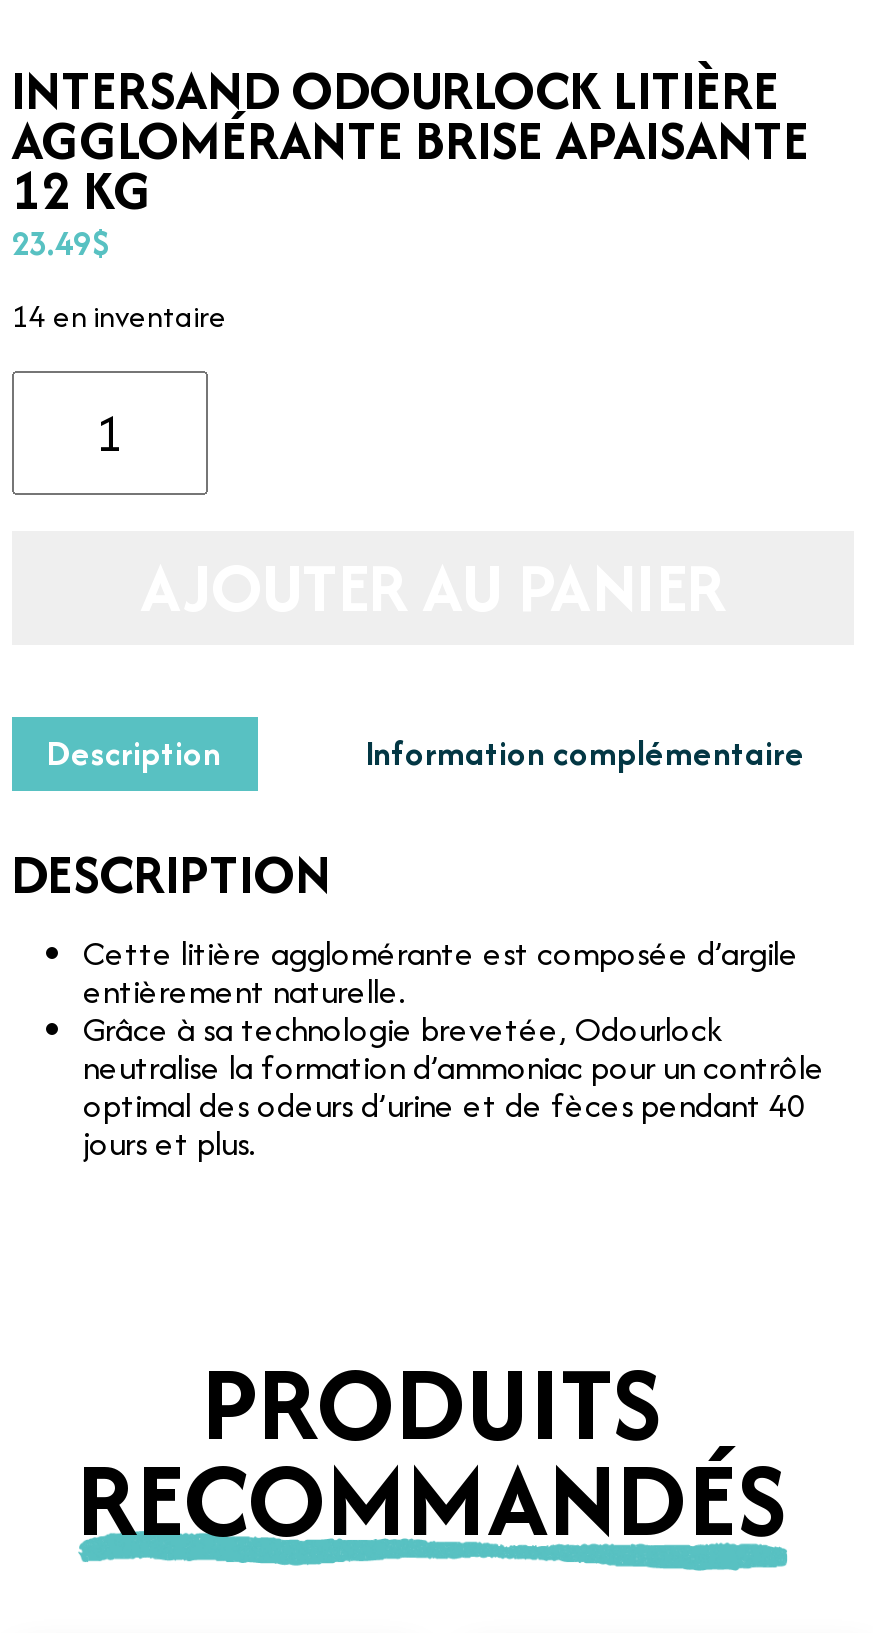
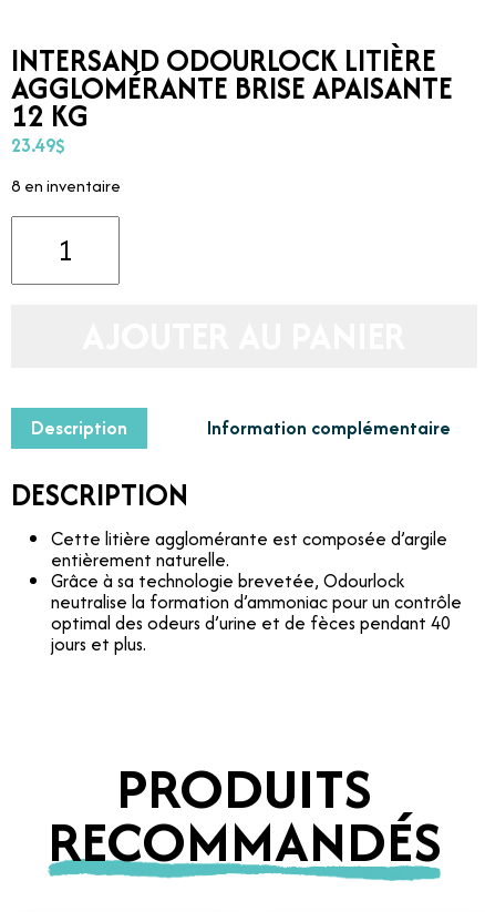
[11,294,227,340] 14 en inventaire -> [11,173,120,199] 8 en inventaire

